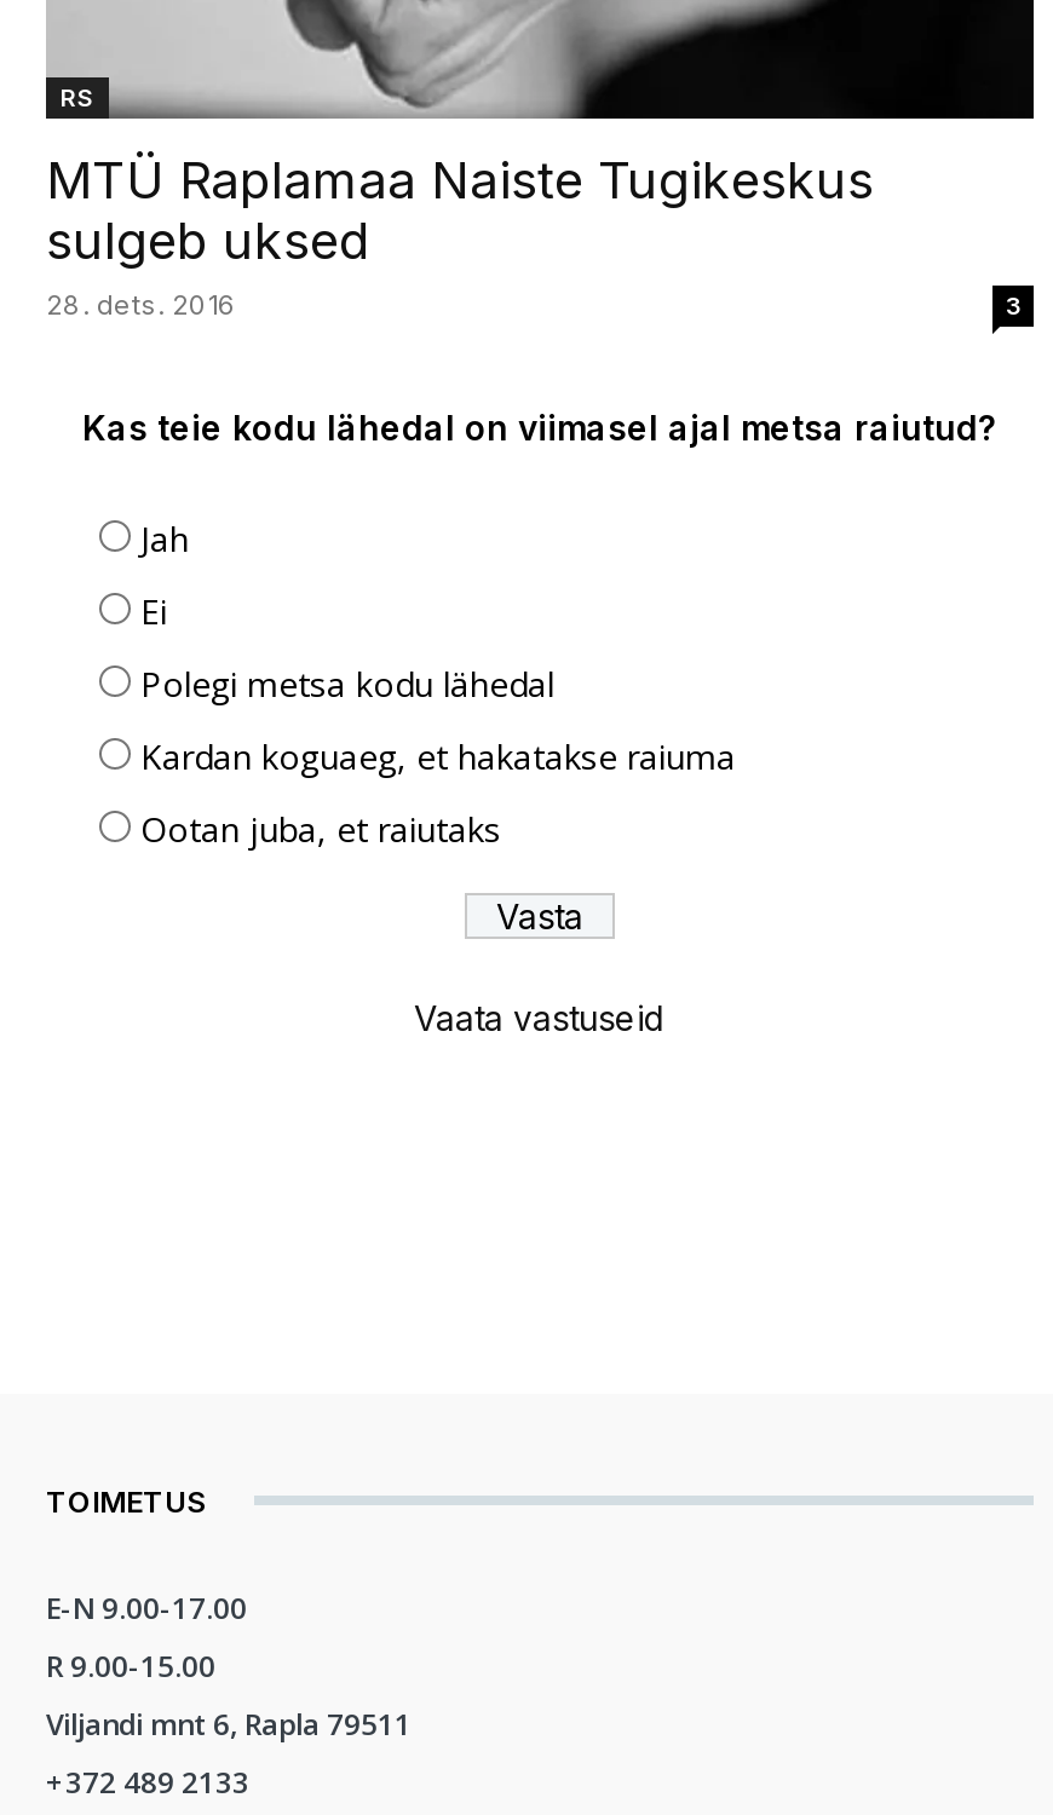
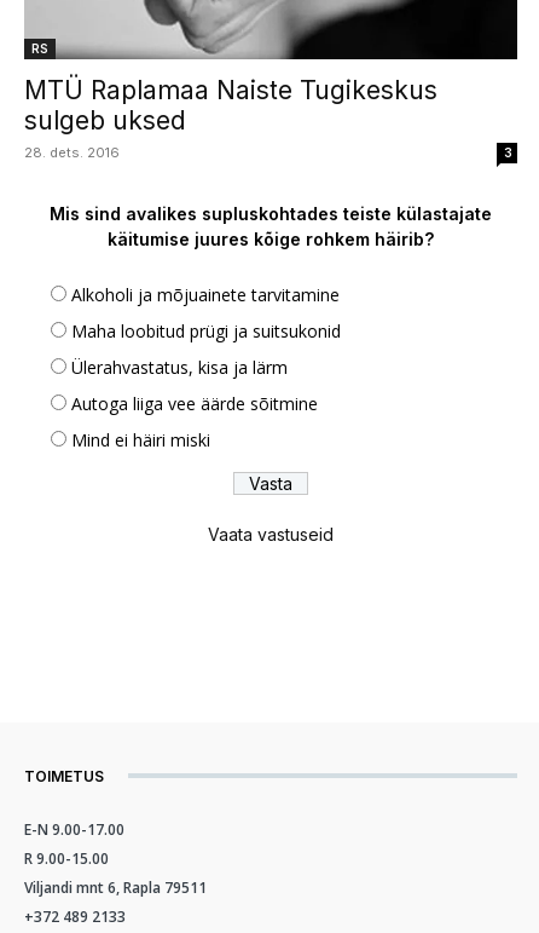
[82,405,997,446] Kas teie kodu lähedal on viimasel ajal metsa raiutud? -> [50,203,492,249] Mis sind avalikes supluskohtades teiste külastajate | käitumise juures kõige rohkem häirib?
[140,514,189,560] Jah -> [71,283,340,306] Alkoholi ja mõjuainete tarvitamine
[140,587,167,633] Ei -> [71,319,341,342] Maha loobitud prügi ja suitsukonid
[140,659,554,705] Polegi metsa kodu lähedal -> [71,355,288,378] Ülerahvastatus, kisa ja lärm
[140,732,736,778] Kardan koguaeg, et hakatakse raiuma -> [71,391,318,414] Autoga liiga vee äärde sõitmine
[140,805,501,851] Ootan juba, et raiutaks -> [71,428,210,451] Mind ei häiri miski

